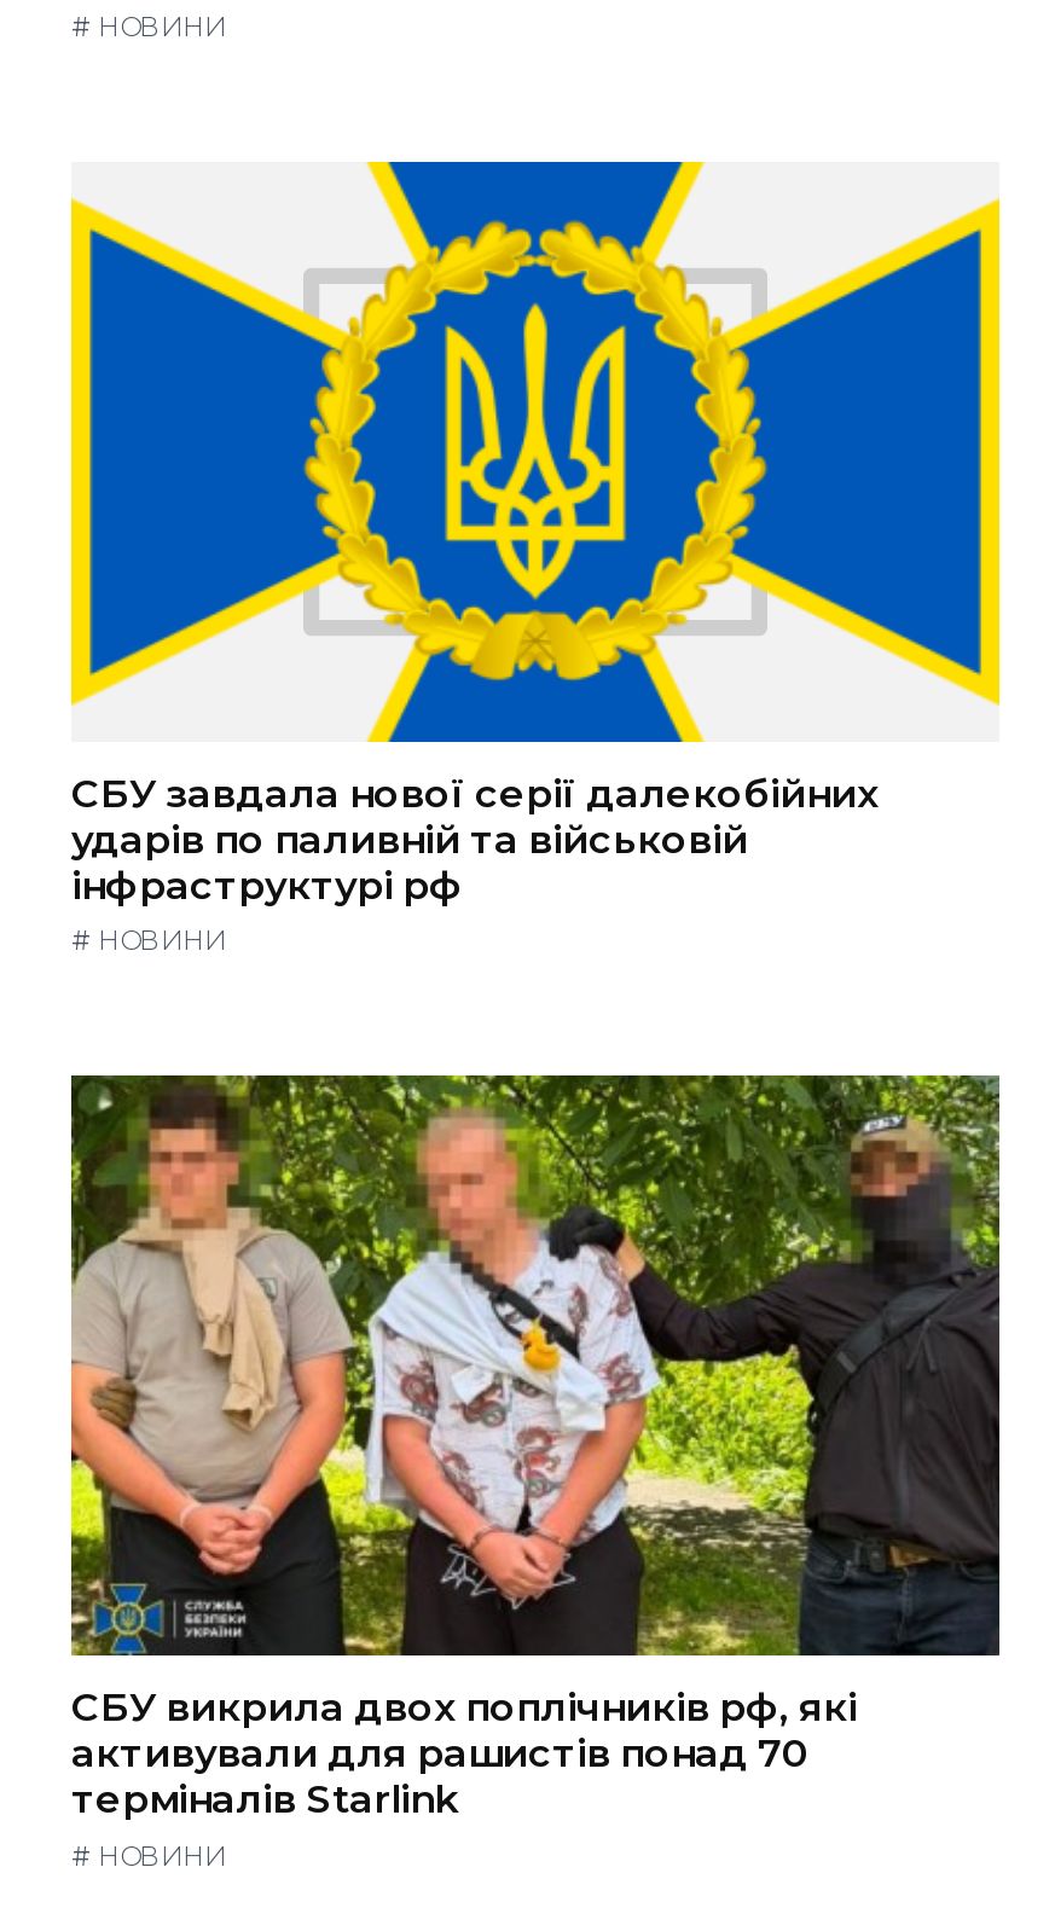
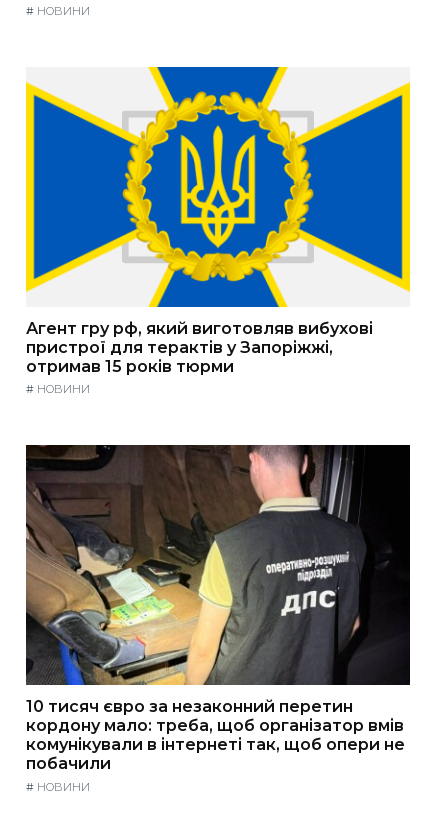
[71,770,879,908] СБУ завдала нової серії далекобійних | ударів по паливній та військовій | інфраструктурі рф -> [26,319,373,376] Агент гру рф, який виготовляв вибухові | пристрої для терактів у Запоріжжі, | отримав 15 років тюрми
[69,1073,1002,1823] [image] | СБУ викрила двох поплічників рф, які | активували для рашистів понад 70 | терміналів Starlink -> [25,444,411,773] [image] | 10 тисяч євро за незаконний перетин | кордону мало: треба, щоб організатор вмів | комунікували в інтернеті так, щоб опери не | побачили

